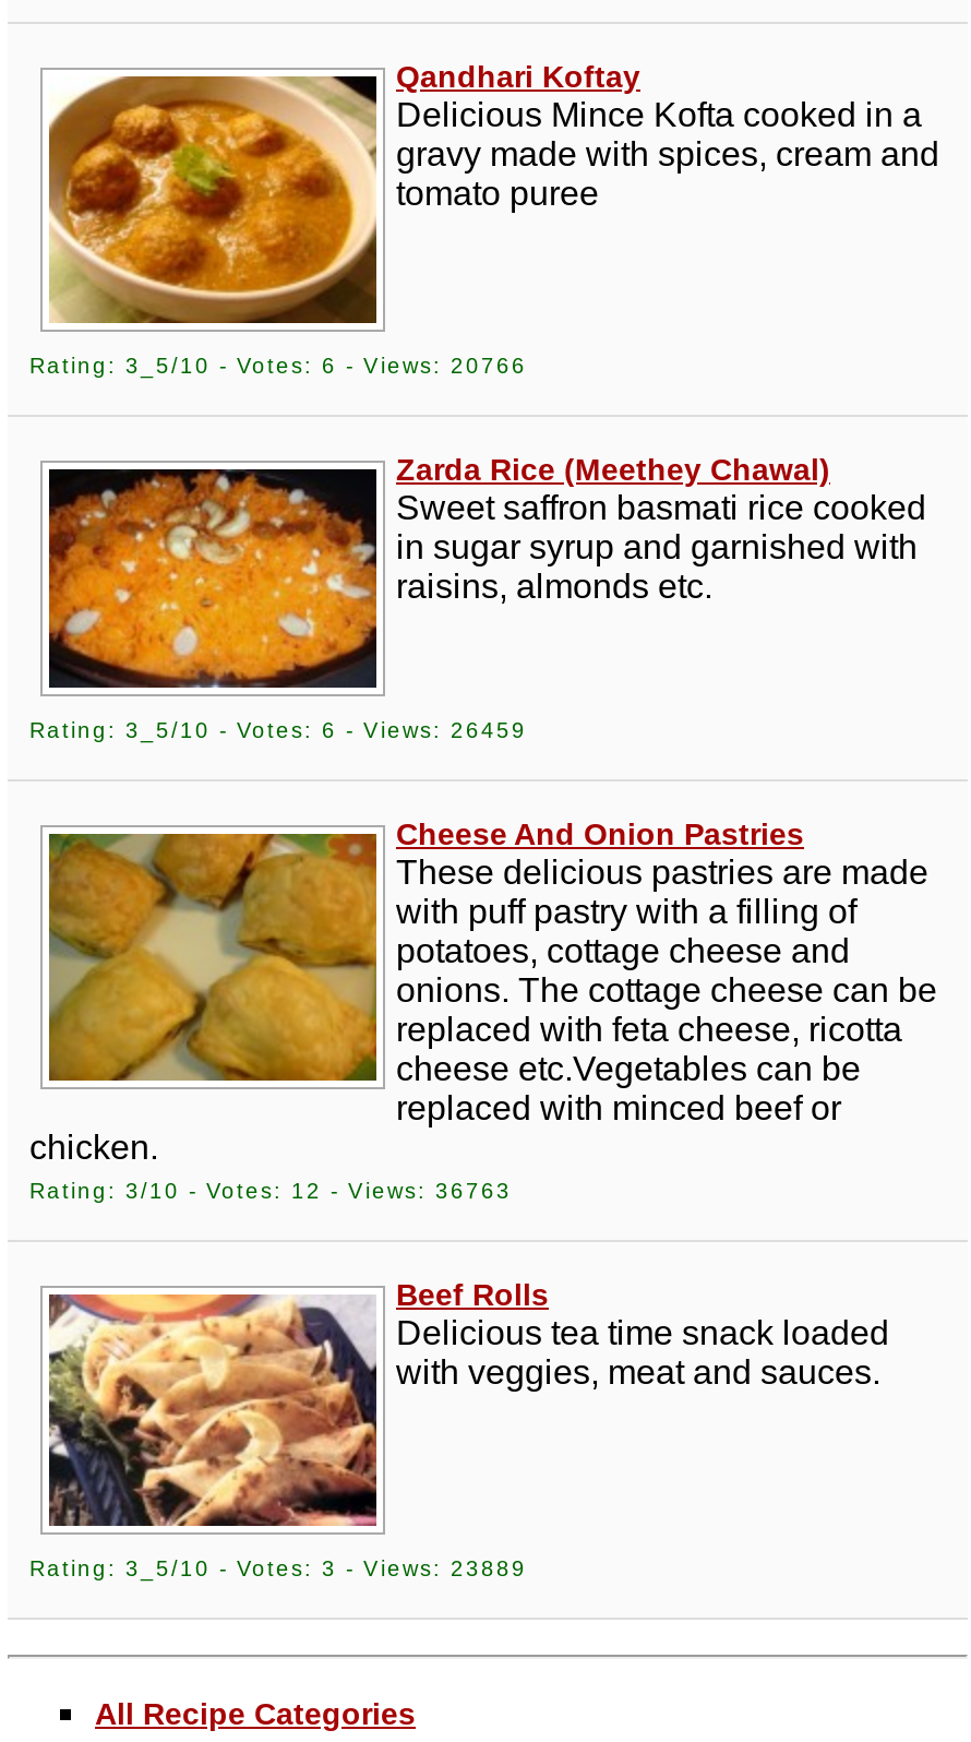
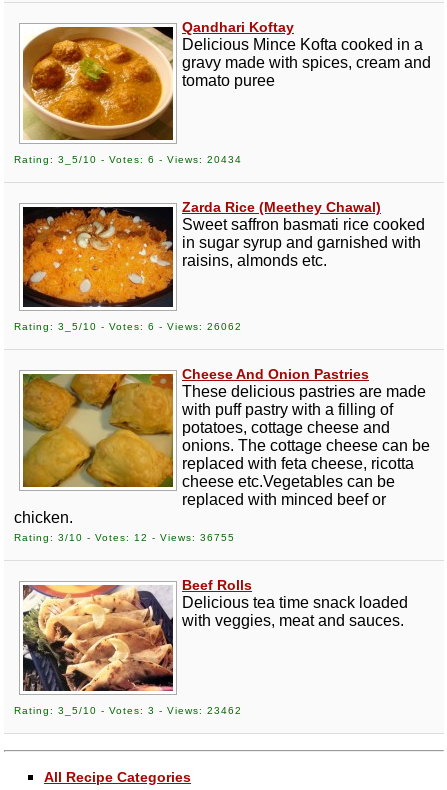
[29,354,527,378] Rating: 3_5/10 - Votes: 6 - Views: 20766 -> [14,154,242,165] Rating: 3_5/10 - Votes: 6 - Views: 20434
[29,718,527,742] Rating: 3_5/10 - Votes: 6 - Views: 26459 -> [14,321,242,332] Rating: 3_5/10 - Votes: 6 - Views: 26062
[29,1179,512,1203] Rating: 3/10 - Votes: 12 - Views: 36763 -> [14,532,235,543] Rating: 3/10 - Votes: 12 - Views: 36755
[29,1556,527,1580] Rating: 3_5/10 - Votes: 3 - Views: 23889 -> [14,705,242,716] Rating: 3_5/10 - Votes: 3 - Views: 23462

